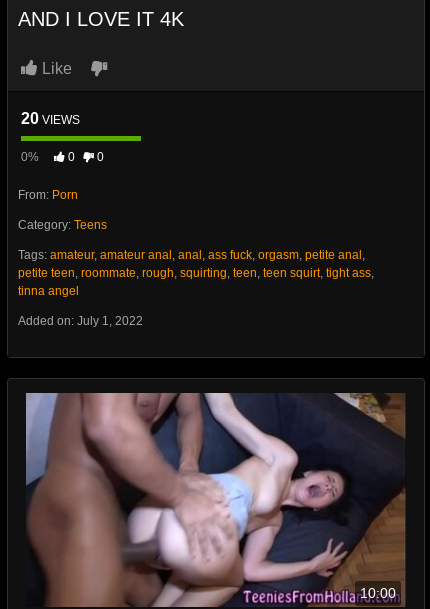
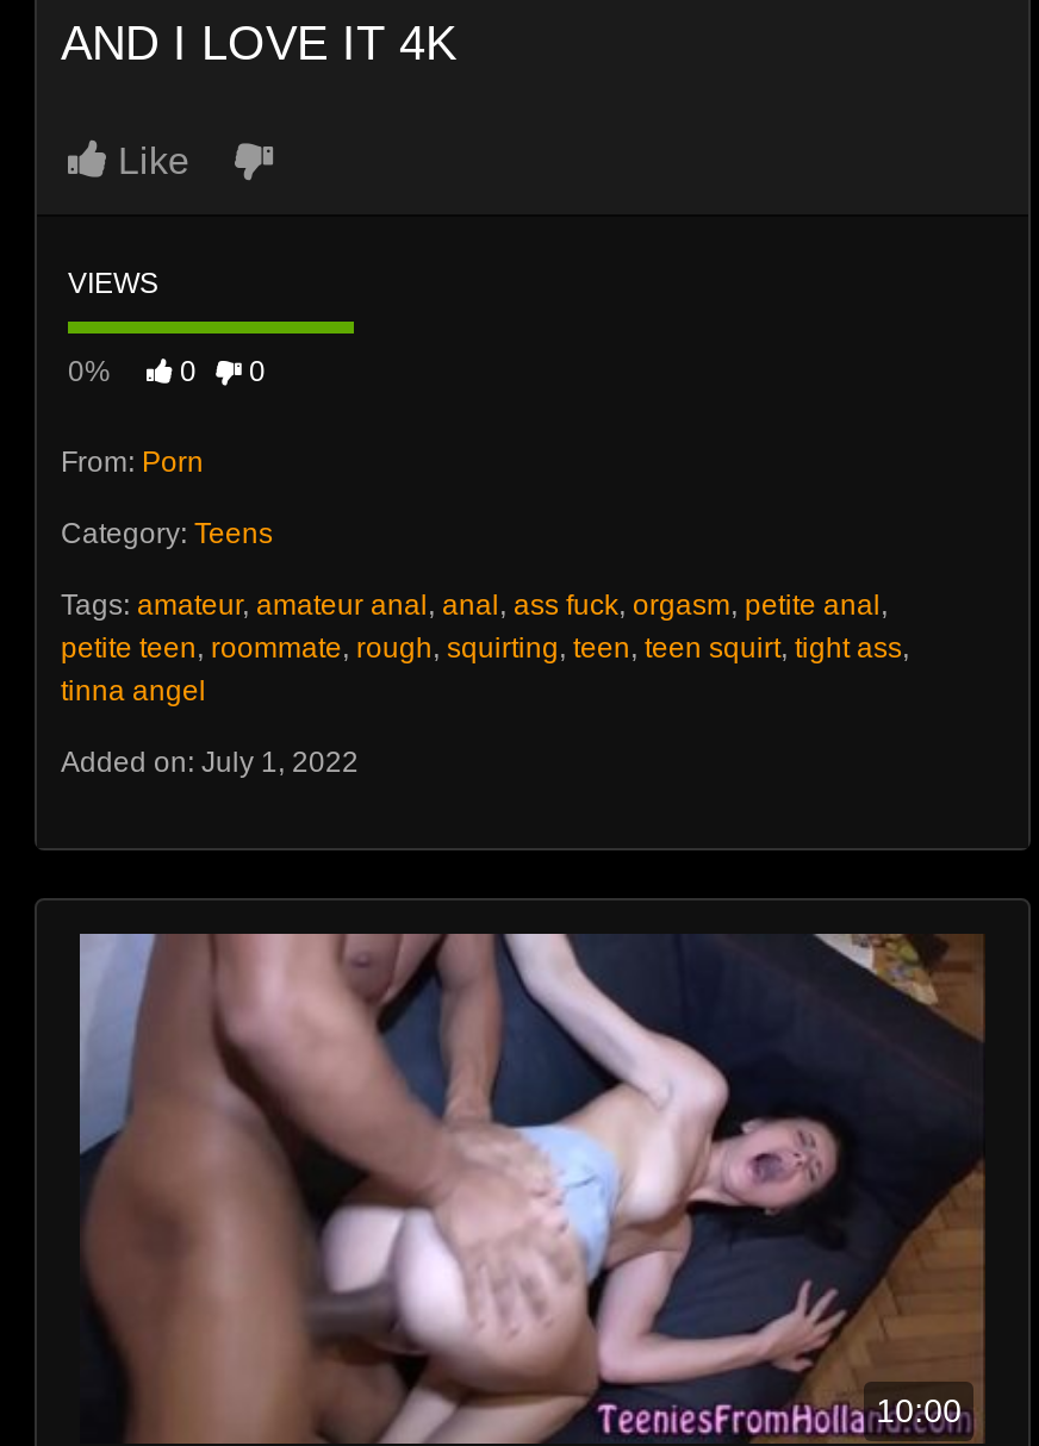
[21,110,80,127] 20 VIEWS -> [68,267,158,300] VIEWS

